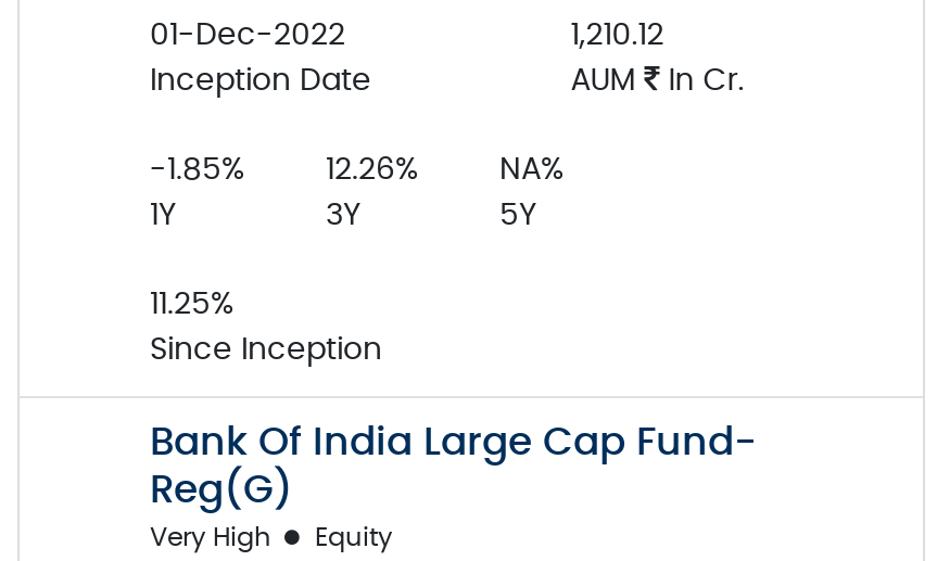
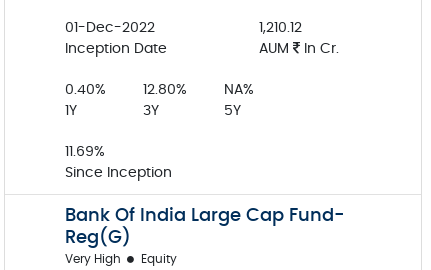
[150,155,245,186] -1.85% -> [65,83,106,97] 0.40%
[326,155,419,186] 12.26% -> [143,83,187,97] 12.80%
[150,290,235,320] 11.25% -> [65,145,105,159] 11.69%

